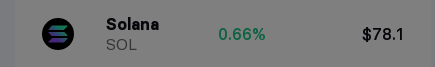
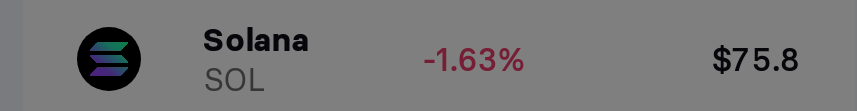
[218,24,266,44] 0.66% -> [421,39,525,79] -1.63%
[362,24,403,44] $78.1 -> [712,39,800,79] $75.8

